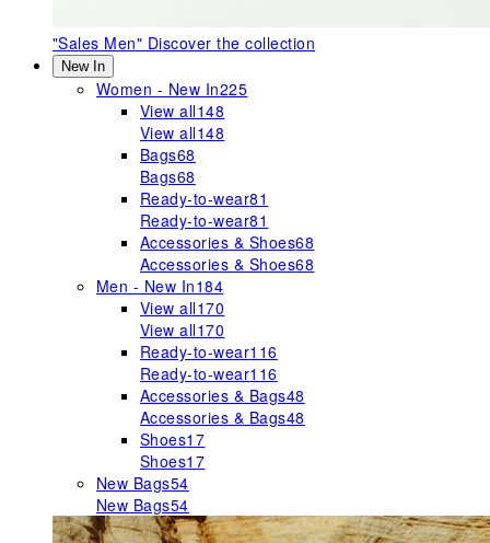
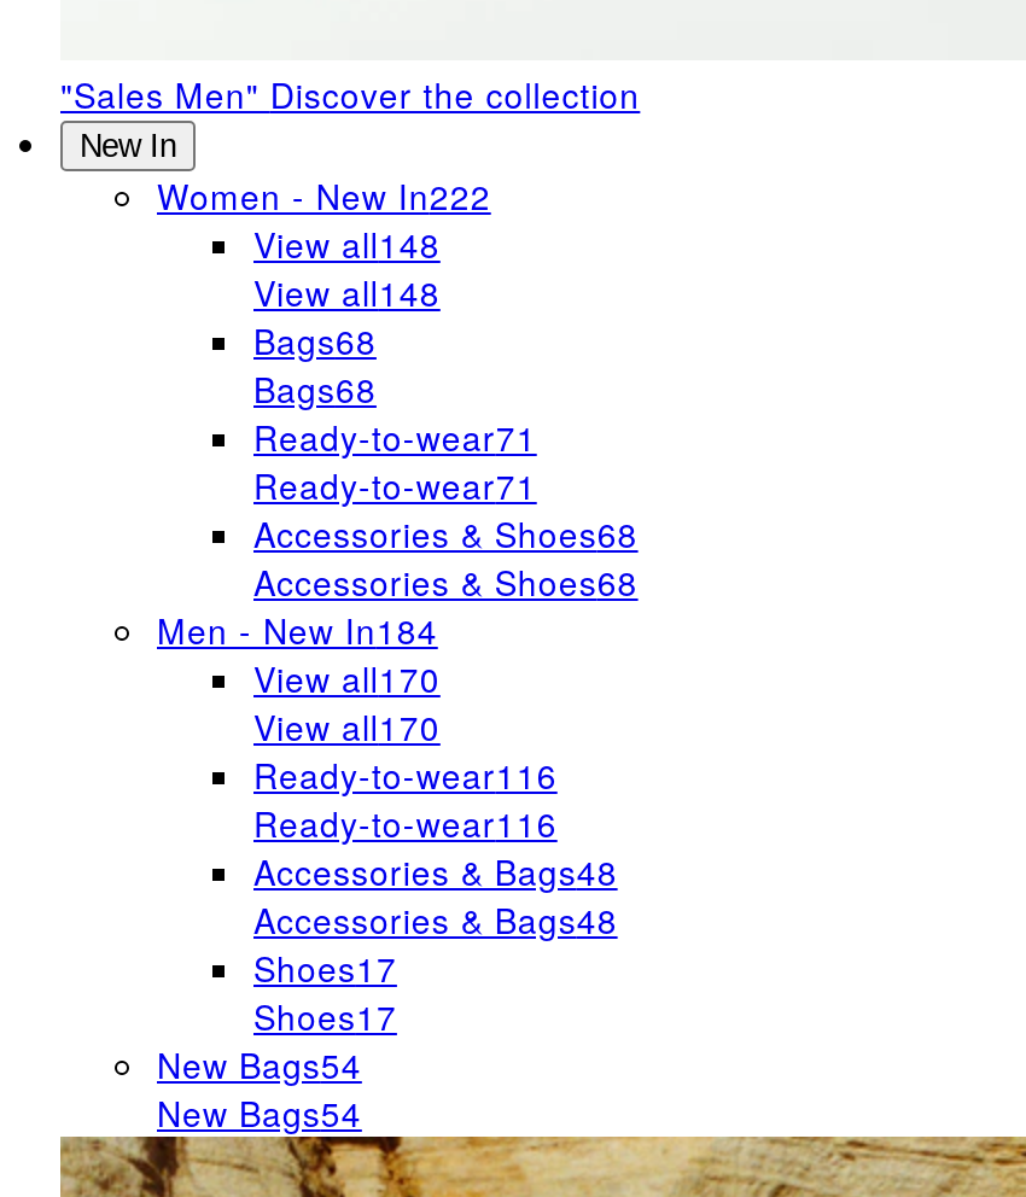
[96,78,248,100] Women - New In225 -> [157,171,491,220] Women - New In222
[140,187,268,209] Ready-to-wear81 -> [253,413,537,461] Ready-to-wear71
[140,209,268,231] Ready-to-wear81 -> [253,461,537,509] Ready-to-wear71

